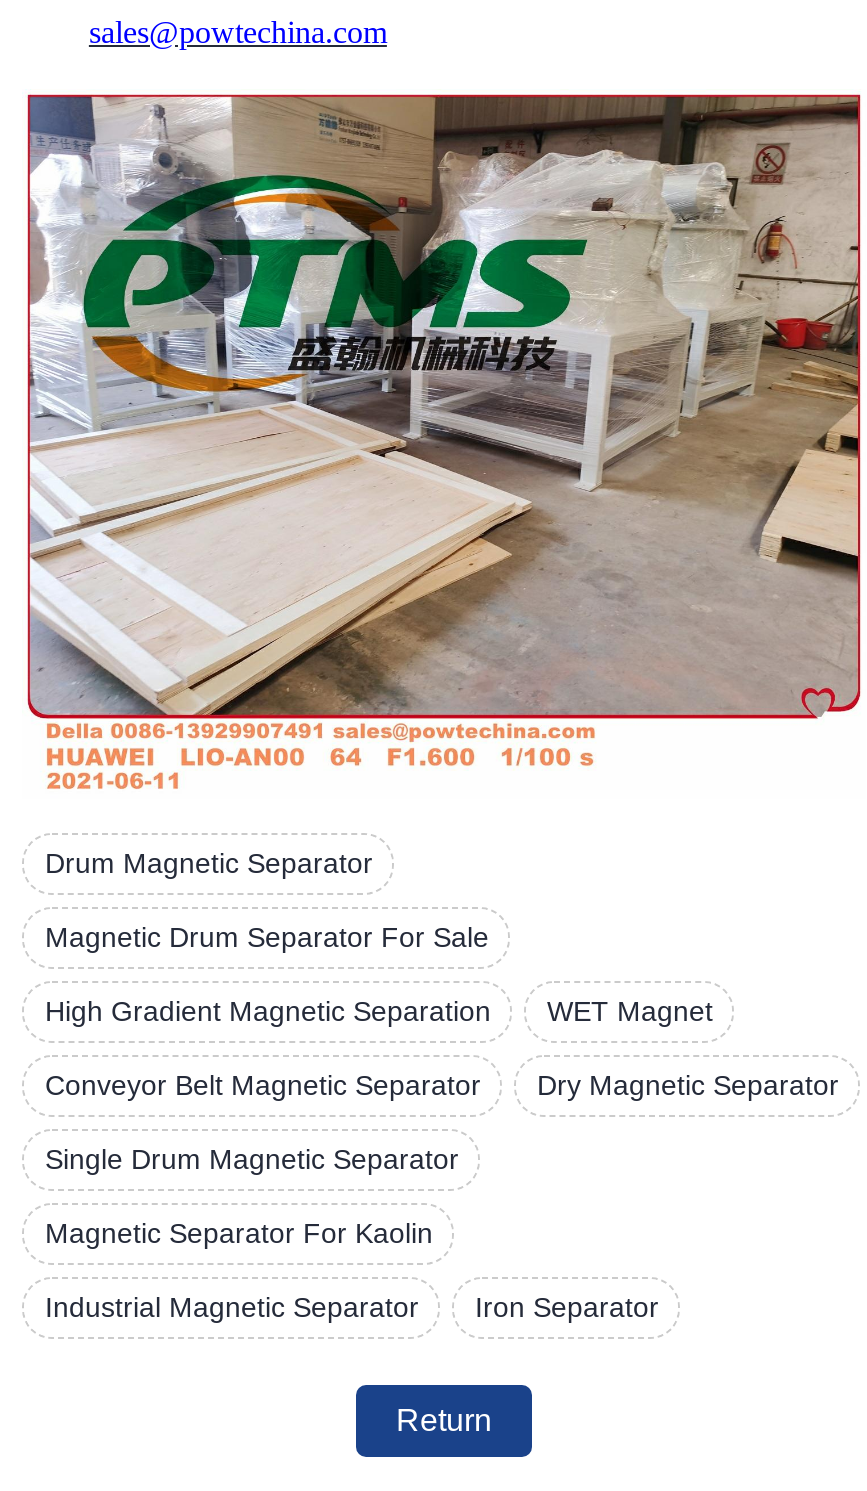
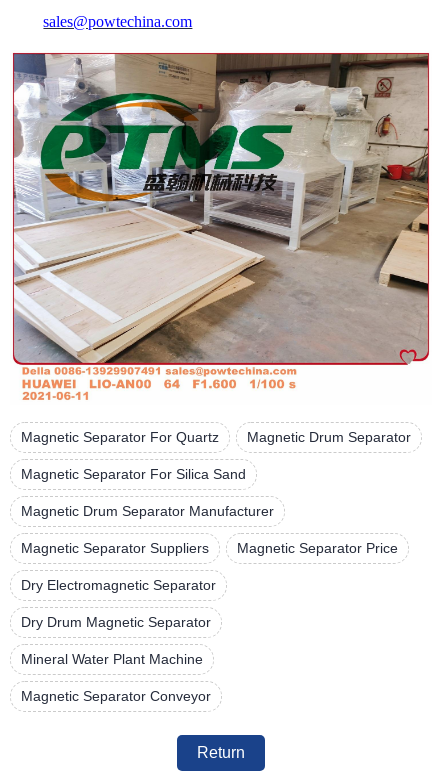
[45,847,839,1323] Drum Magnetic Separator | Magnetic Drum Separator For Sale | High Gradient Magnetic Separation | WET Magnet | Conveyor Belt Magnetic Separator | Dry Magnetic Separator | Single Drum Magnetic Separator | Magnetic Separator For Kaolin | Industrial Magnetic Separator | Iron Separator -> [21,429,411,704] Magnetic Separator For Quartz | Magnetic Drum Separator | Magnetic Separator For Silica Sand | Magnetic Drum Separator Manufacturer | Magnetic Separator Suppliers | Magnetic Separator Price | Dry Electromagnetic Separator | Dry Drum Magnetic Separator | Mineral Water Plant Machine | Magnetic Separator Conveyor

